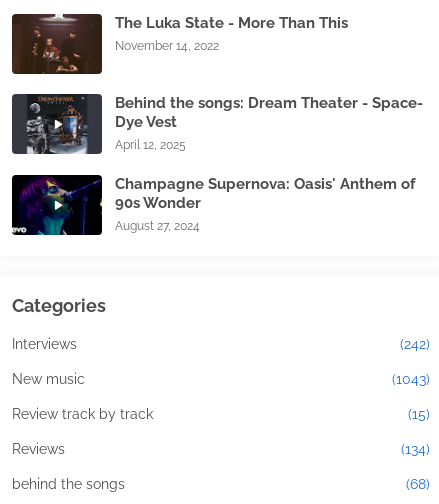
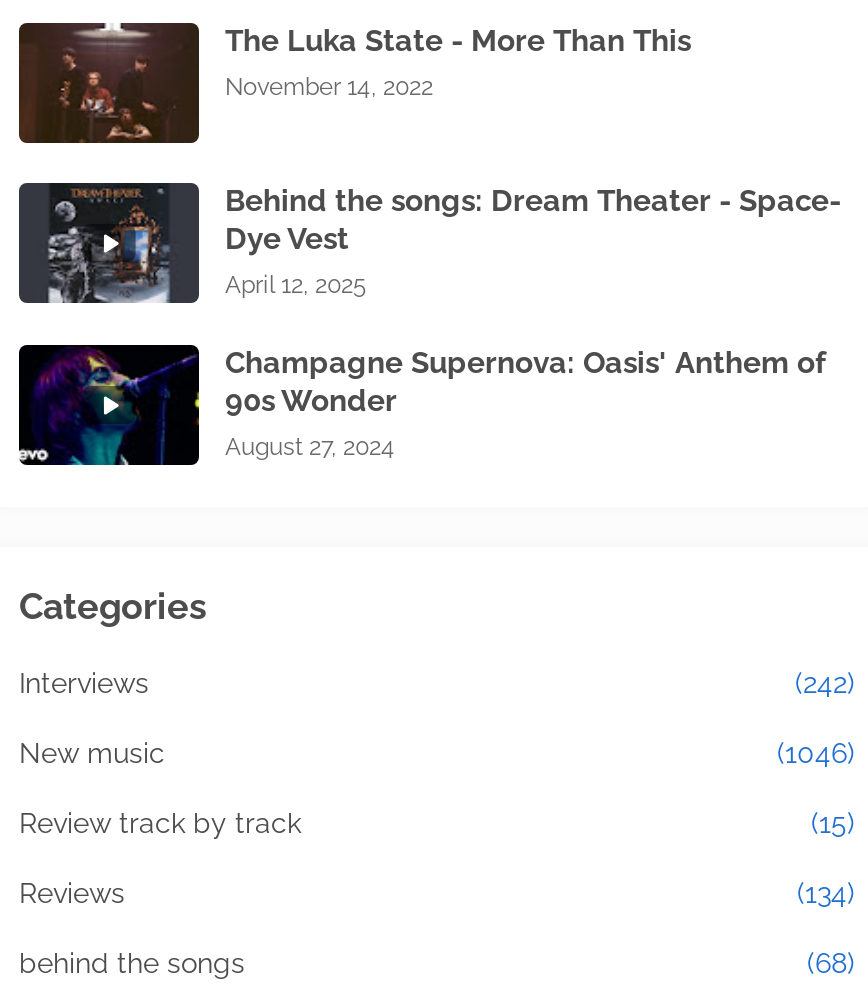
[392,371,430,387] (1043) -> [777,738,855,770] (1046)

